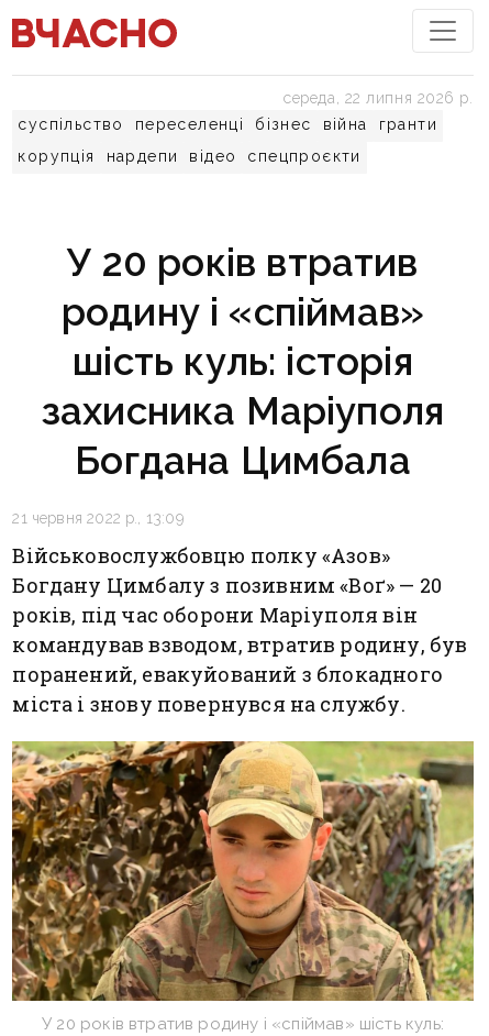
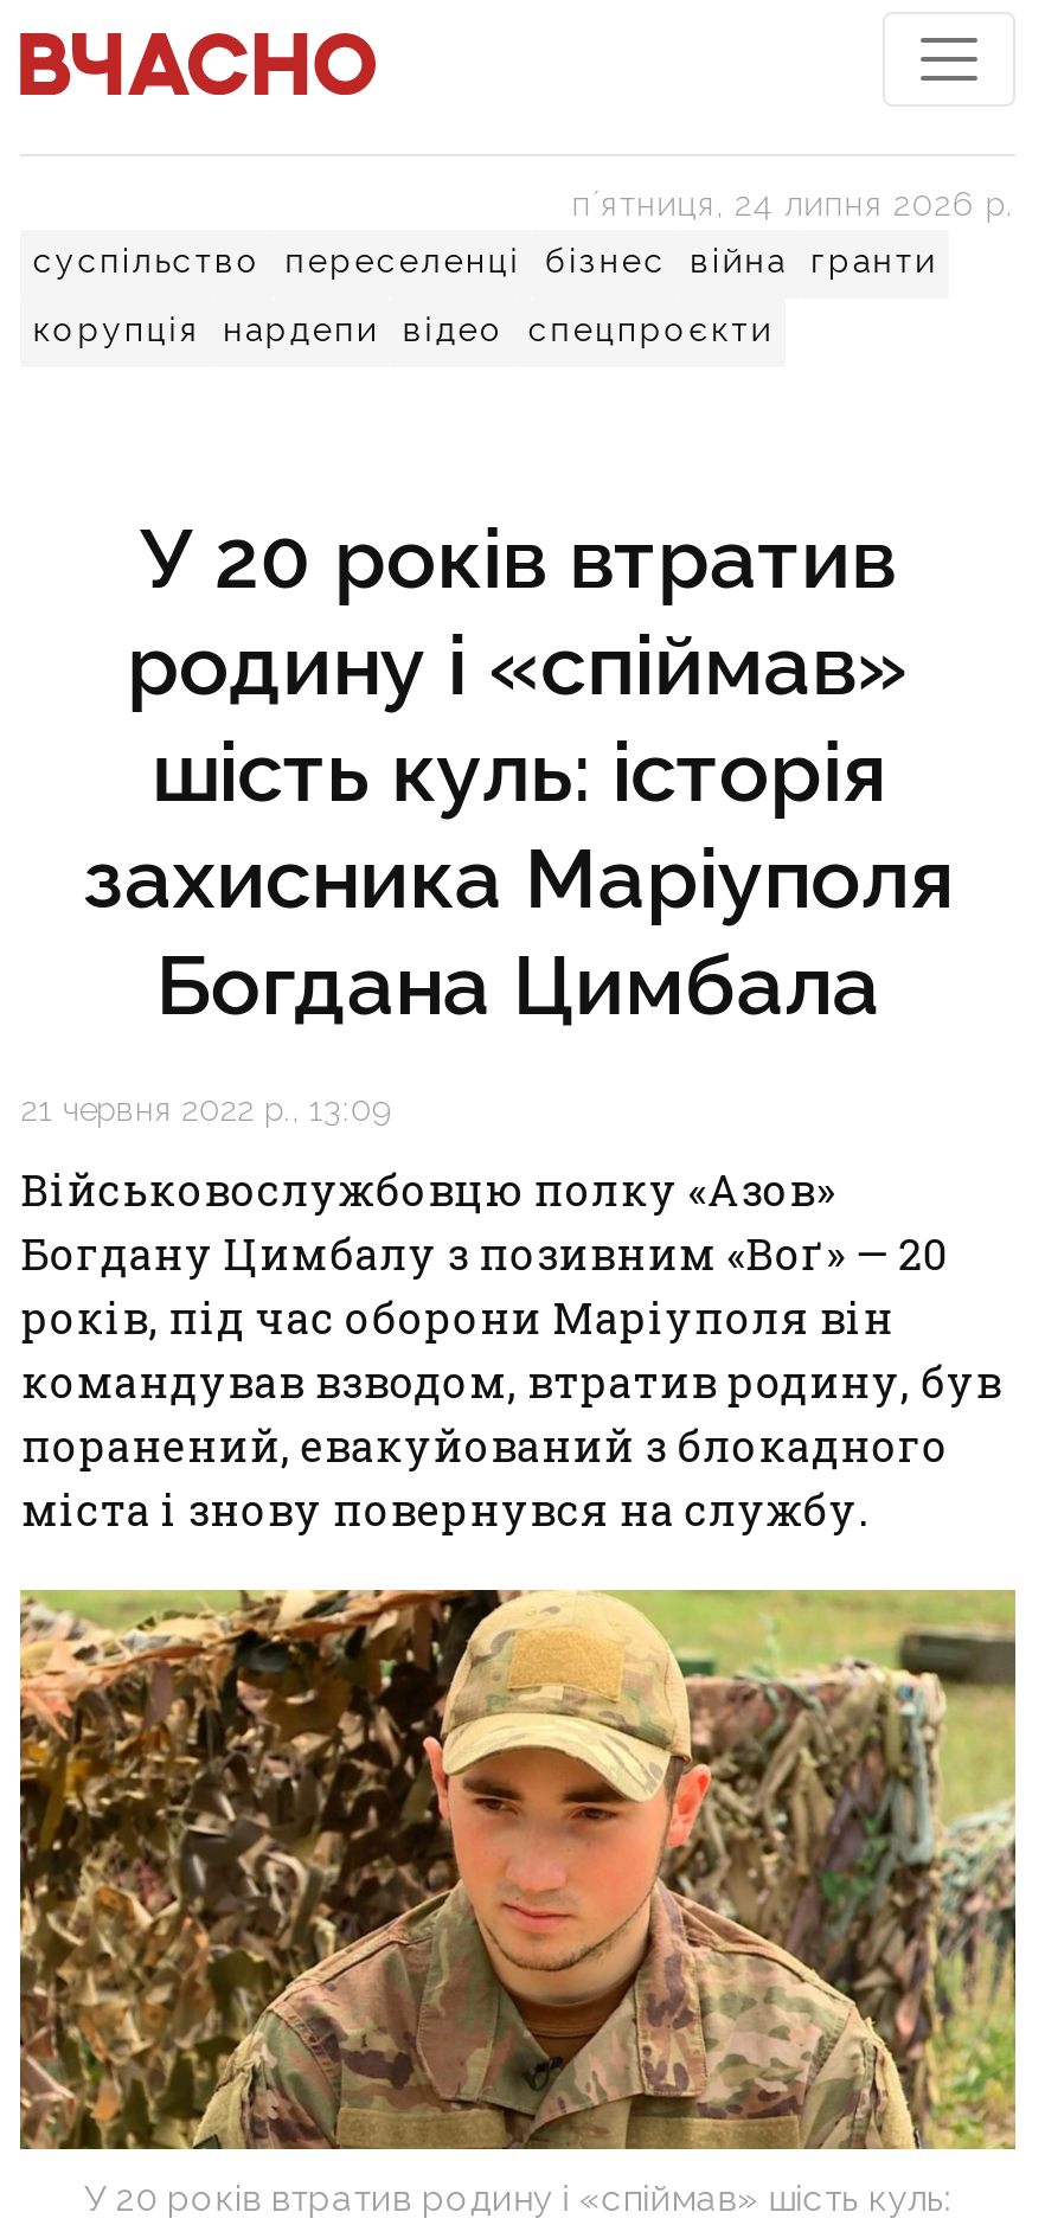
[284,89,473,107] середа, 22 липня 2026 р. -> [572,185,1014,223] пʼятниця, 24 липня 2026 р.

